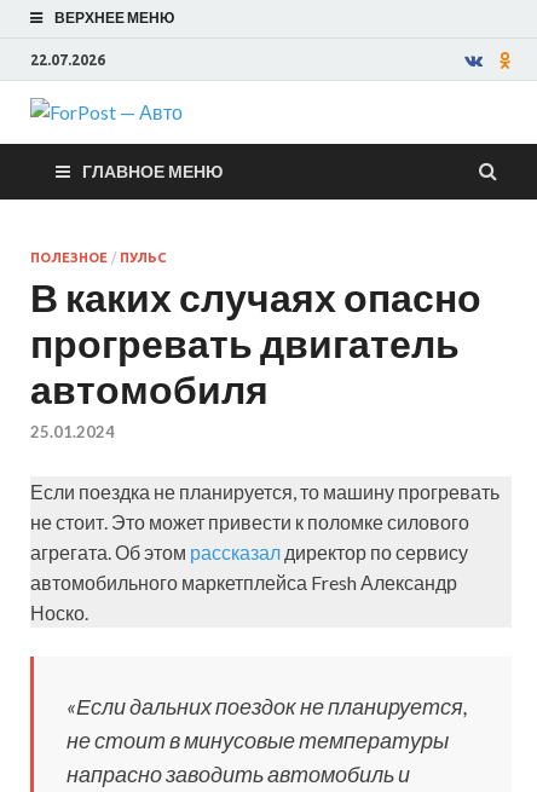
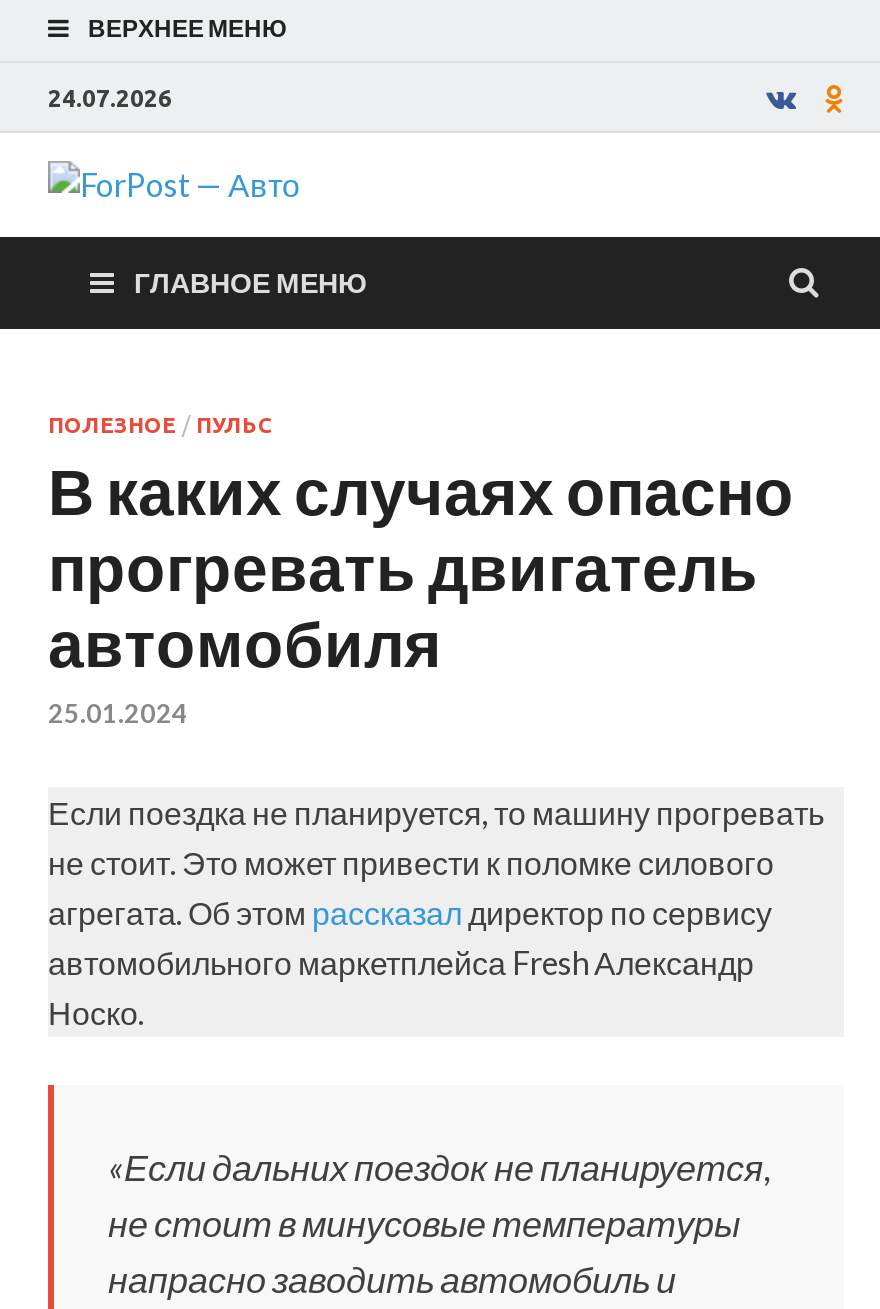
[30,51,105,67] 22.07.2026 -> [48,84,172,110] 24.07.2026

